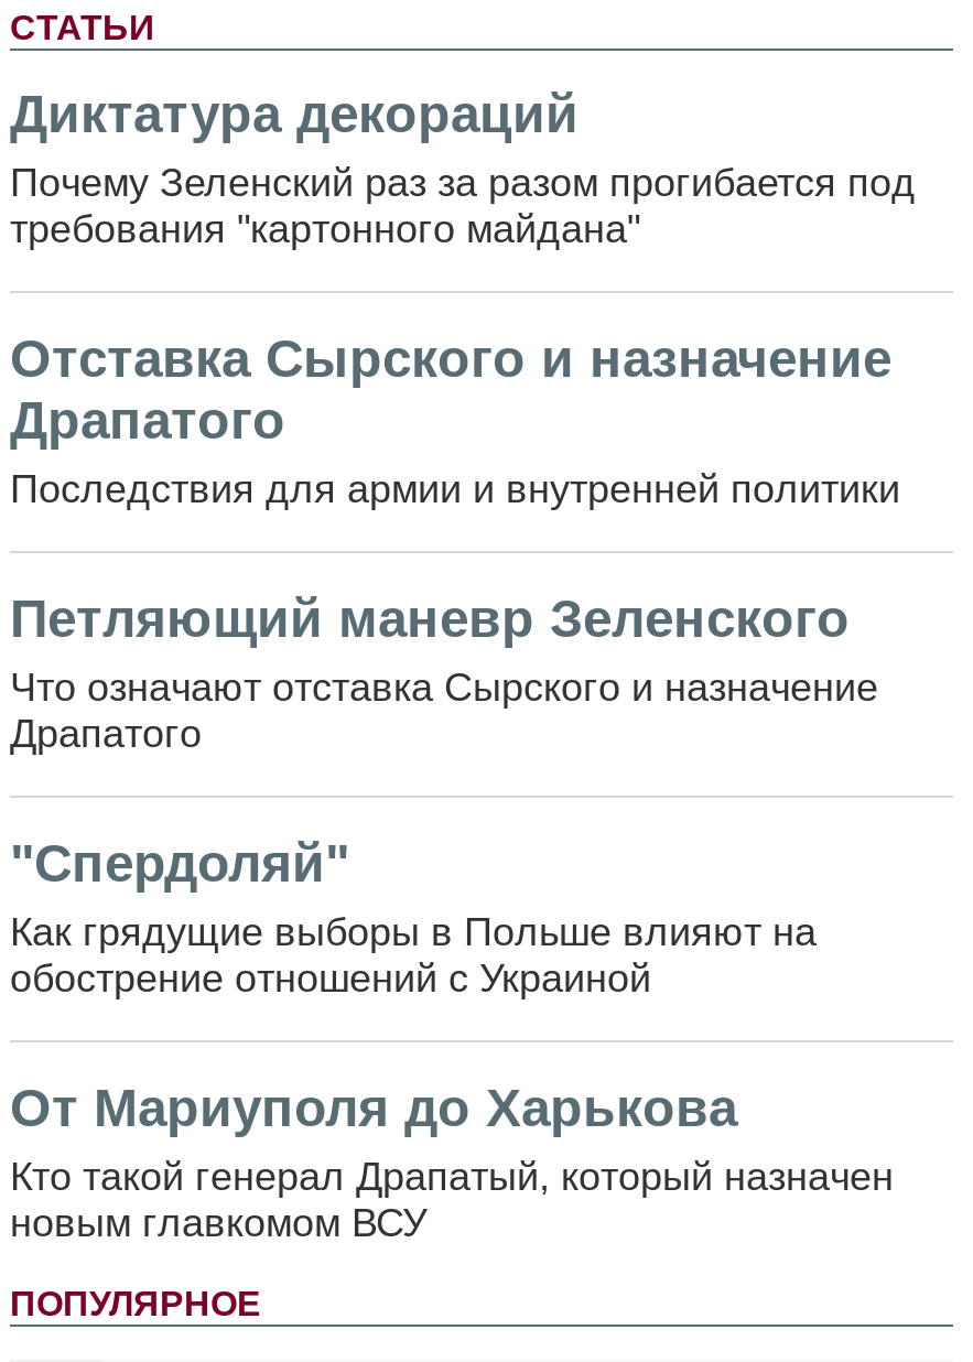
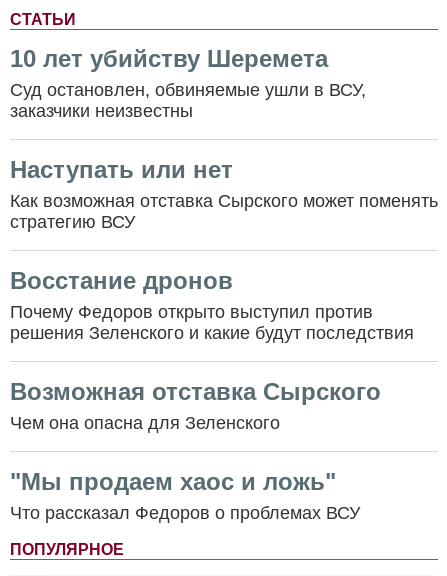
[10,84,916,252] Диктатура декораций | Почему Зеленский раз за разом прогибается под | требования "картонного майдана" -> [10,45,366,121] 10 лет убийству Шеремета | Суд остановлен, обвиняемые ушли в ВСУ, | заказчики неизвестны
[10,329,900,512] Отставка Сырского и назначение | Драпатого | Последствия для армии и внутренней политики -> [10,156,438,232] Наступать или нет | Как возможная отставка Сырского может поменять | стратегию ВСУ
[10,589,878,756] Петляющий маневр Зеленского | Что означают отставка Сырского и назначение | Драпатого -> [10,267,414,343] Восстание дронов | Почему Федоров открыто выступил против | решения Зеленского и какие будут последствия
[10,834,817,1001] "Спердоляй" | Как грядущие выборы в Польше влияют на | обострение отношений с Украиной -> [10,378,381,433] Возможная отставка Сырского | Чем она опасна для Зеленского
[10,1078,894,1246] От Мариуполя до Харькова | Кто такой генерал Драпатый, который назначен | новым главкомом ВСУ -> [10,468,360,523] "Мы продаем хаос и ложь" | Что рассказал Федоров о проблемах ВСУ

